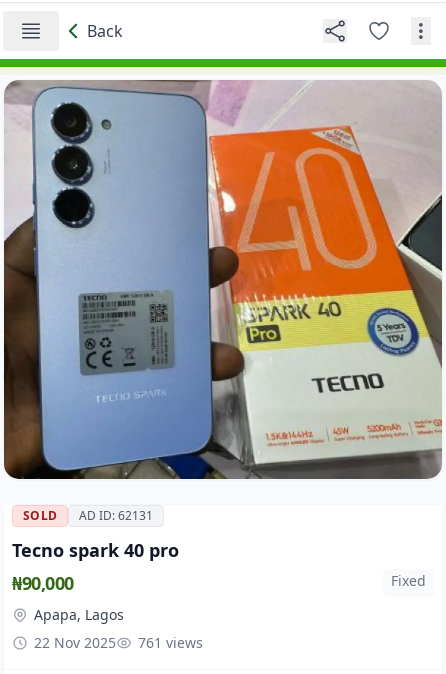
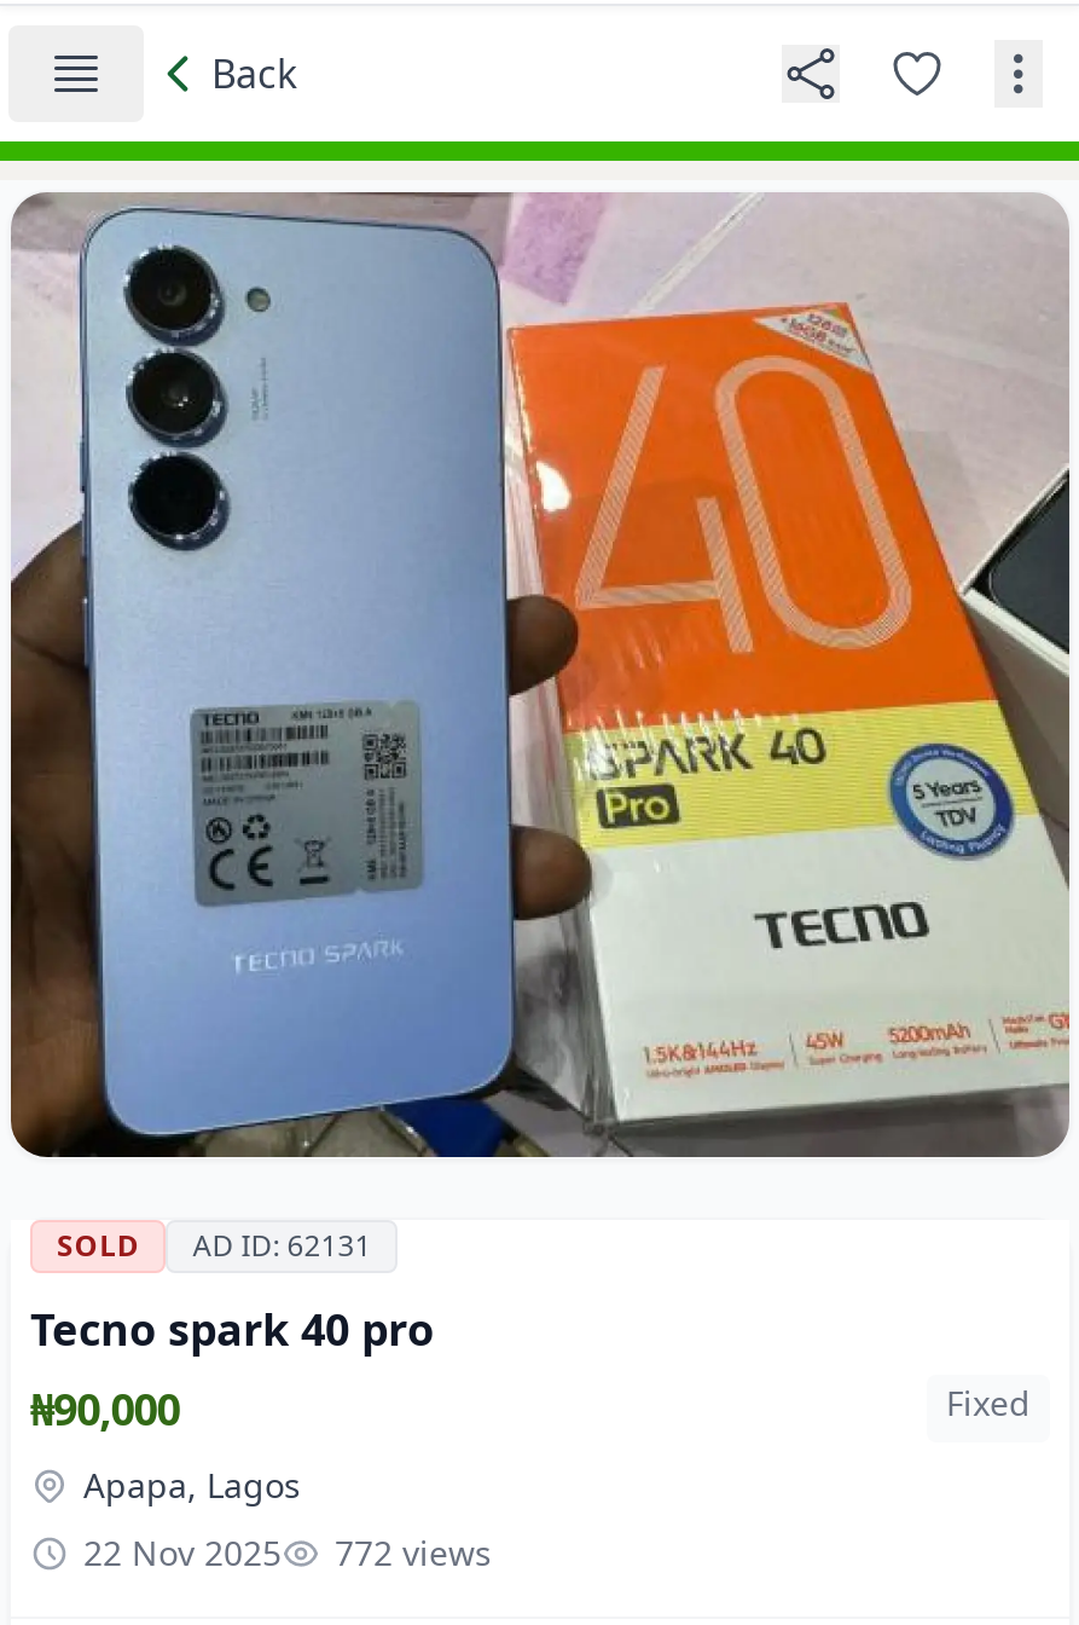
[34,633,203,652] 22 Nov 2025 761 views -> [83,1529,492,1575] 22 Nov 2025 772 views

